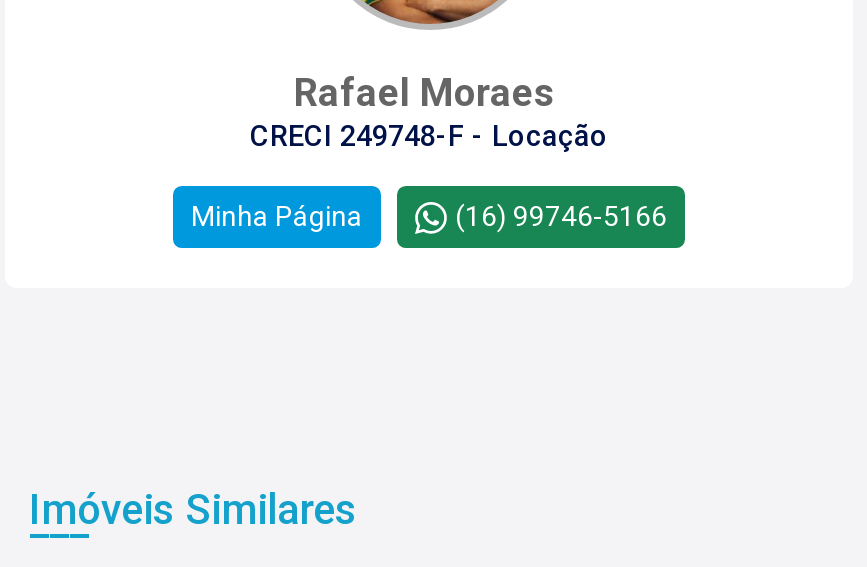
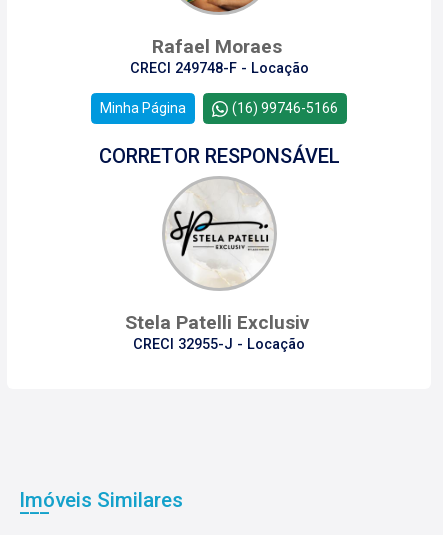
none -> [98,144,339,168] CORRETOR RESPONSÁVEL
none -> [124,176,313,353] [image] | Stela Patelli Exclusiv | CRECI 32955-J - Locação

